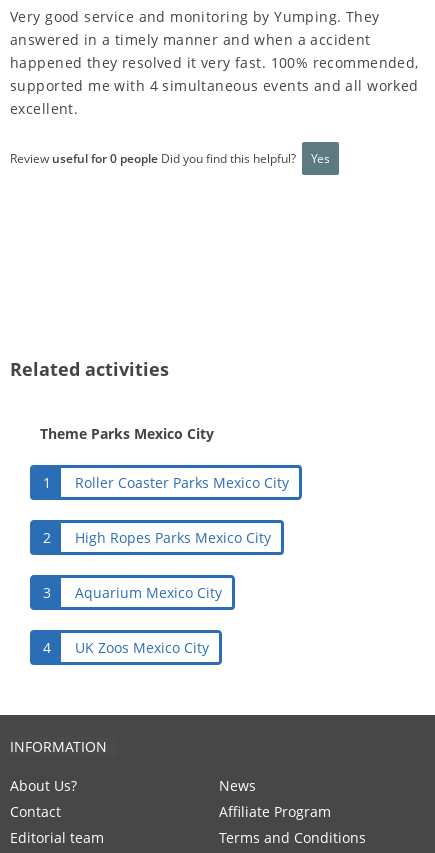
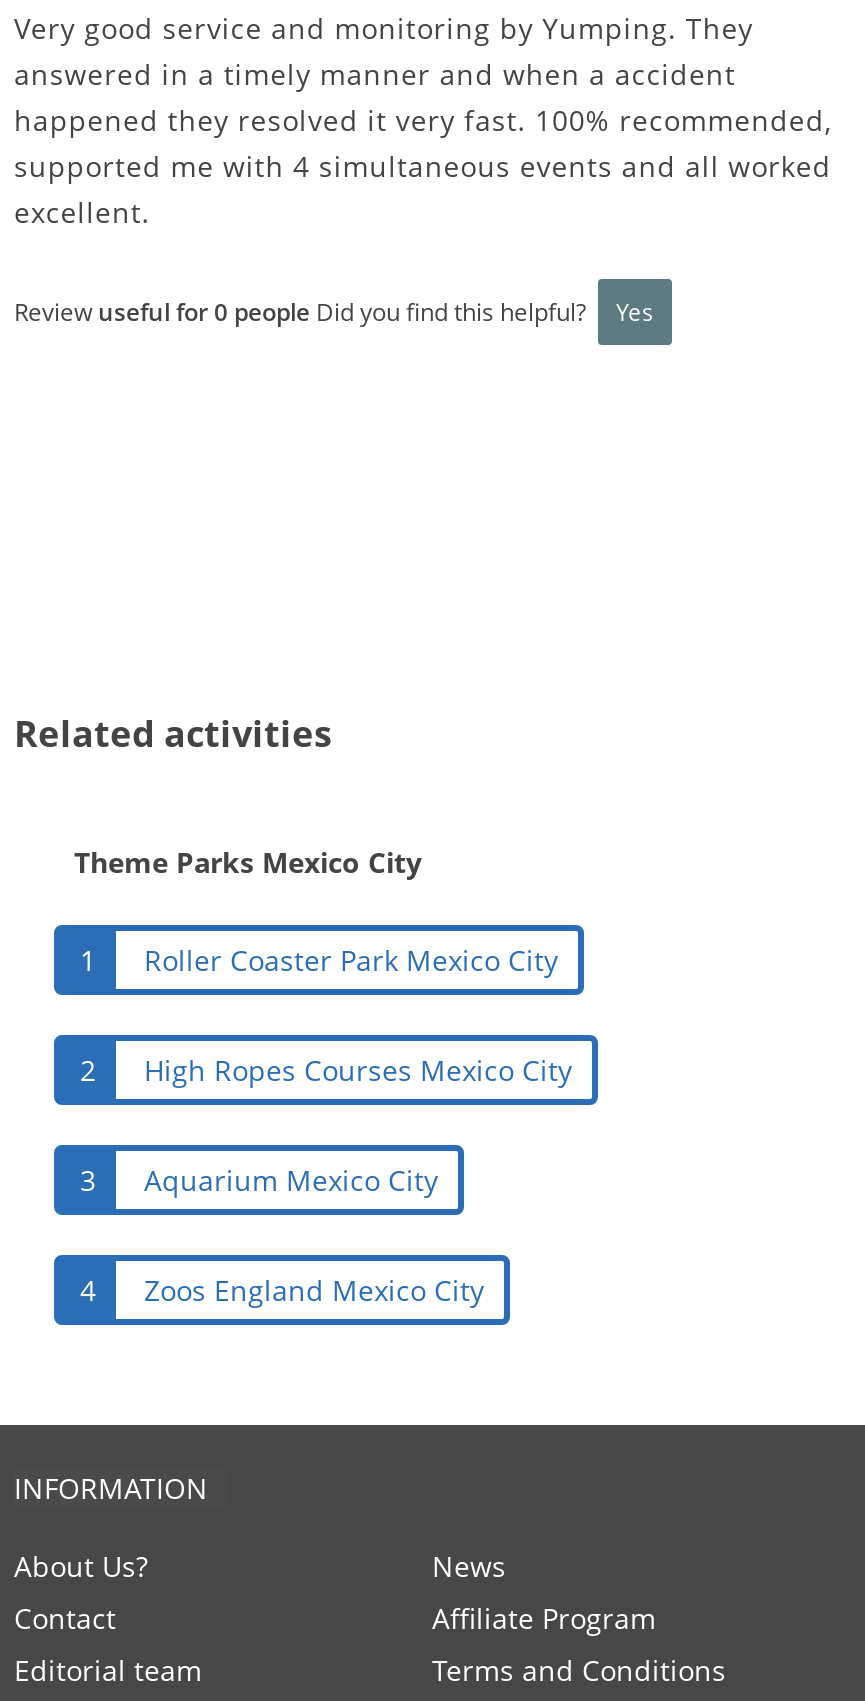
[75,473,289,492] Roller Coaster Parks Mexico City -> [144,941,558,979] Roller Coaster Park Mexico City
[75,528,271,547] High Ropes Parks Mexico City -> [144,1051,572,1089] High Ropes Courses Mexico City
[75,638,209,657] UK Zoos Mexico City -> [144,1271,484,1309] Zoos England Mexico City

